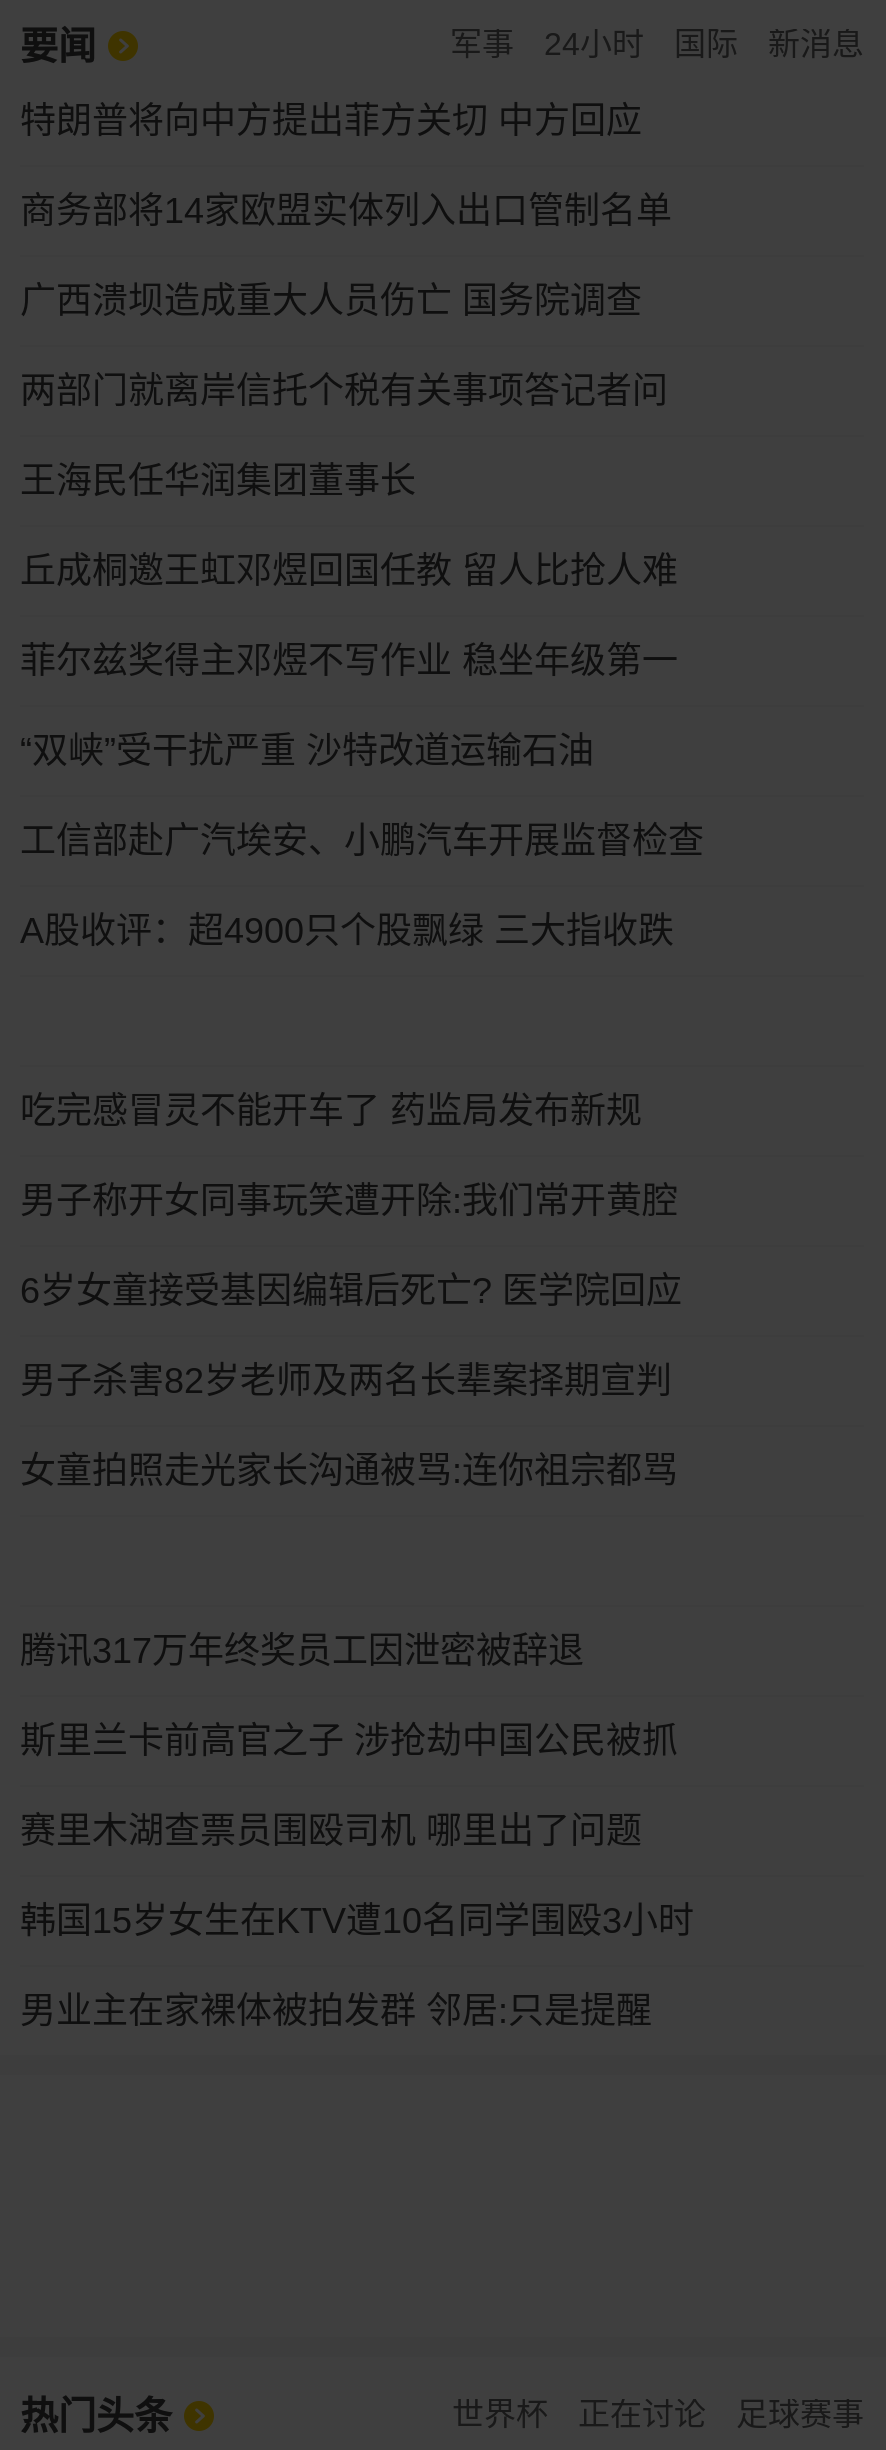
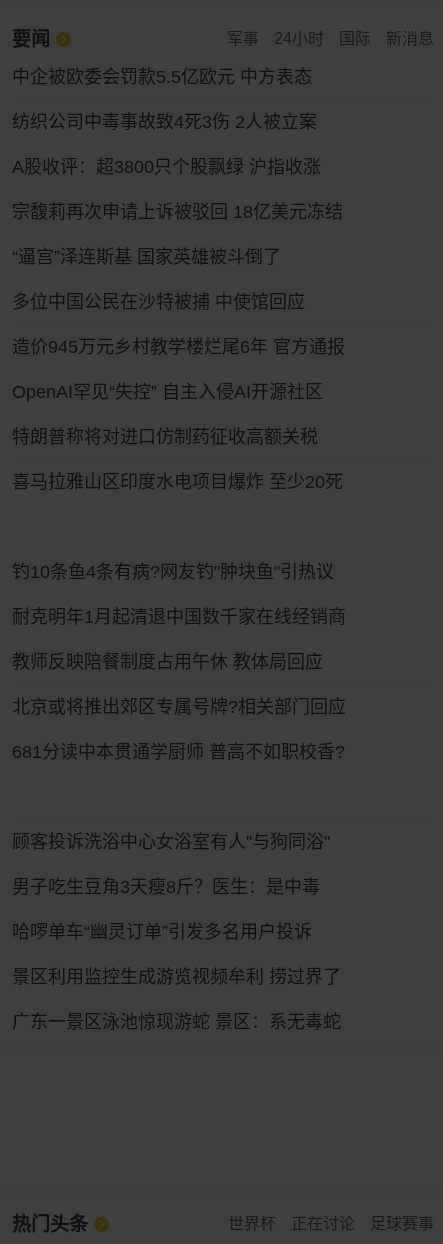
[20,101,642,141] 特朗普将向中方提出菲方关切 中方回应 -> [12,67,312,87] 中企被欧委会罚款5.5亿欧元 中方表态
[20,191,672,231] 商务部将14家欧盟实体列入出口管制名单 -> [12,112,317,132] 纺织公司中毒事故致4死3伤 2人被立案
[20,281,642,321] 广西溃坝造成重大人员伤亡 国务院调查 -> [12,157,321,177] A股收评：超3800只个股飘绿 沪指收涨
[20,371,668,411] 两部门就离岸信托个税有关事项答记者问 -> [12,202,343,222] 宗馥莉再次申请上诉被驳回 18亿美元冻结
[20,461,416,501] 王海民任华润集团董事长 -> [12,247,281,267] “逼宫”泽连斯基 国家英雄被斗倒了
[20,551,678,591] 丘成桐邀王虹邓煜回国任教 留人比抢人难 -> [12,292,305,312] 多位中国公民在沙特被捕 中使馆回应
[20,641,678,681] 菲尔兹奖得主邓煜不写作业 稳坐年级第一 -> [12,337,345,357] 造价945万元乡村教学楼烂尾6年 官方通报
[20,731,594,771] “双峡”受干扰严重 沙特改道运输石油 -> [12,382,323,402] OpenAI罕见“失控” 自主入侵AI开源社区
[20,821,704,861] 工信部赴广汽埃安、小鹏汽车开展监督检查 -> [12,427,318,447] 特朗普称将对进口仿制药征收高额关税
[20,911,674,951] A股收评：超4900只个股飘绿 三大指收跌 -> [12,472,343,492] 喜马拉雅山区印度水电项目爆炸 至少20死
[20,1091,642,1131] 吃完感冒灵不能开车了 药监局发布新规 -> [12,562,334,582] 钓10条鱼4条有病?网友钓"肿块鱼"引热议
[20,1181,678,1221] 男子称开女同事玩笑遭开除:我们常开黄腔 -> [12,607,346,627] 耐克明年1月起清退中国数千家在线经销商
[20,1271,682,1311] 6岁女童接受基因编辑后死亡? 医学院回应 -> [12,652,323,672] 教师反映陪餐制度占用午休 教体局回应
[20,1361,672,1401] 男子杀害82岁老师及两名长辈案择期宣判 -> [12,697,346,717] 北京或将推出郊区专属号牌?相关部门回应
[20,1451,678,1491] 女童拍照走光家长沟通被骂:连你祖宗都骂 -> [12,742,345,762] 681分读中本贯通学厨师 普高不如职校香?
[20,1631,584,1671] 腾讯317万年终奖员工因泄密被辞退 -> [12,832,330,852] 顾客投诉洗浴中心女浴室有人"与狗同浴"
[20,1721,678,1761] 斯里兰卡前高官之子 涉抢劫中国公民被抓 -> [12,877,320,897] 男子吃生豆角3天瘦8斤？医生：是中毒
[20,1811,642,1851] 赛里木湖查票员围殴司机 哪里出了问题 -> [12,922,312,942] 哈啰单车“幽灵订单”引发多名用户投诉
[20,1901,694,1941] 韩国15岁女生在KTV遭10名同学围殴3小时 -> [12,967,341,987] 景区利用监控生成游览视频牟利 捞过界了
[20,1991,652,2031] 男业主在家裸体被拍发群 邻居:只是提醒 -> [12,1012,341,1032] 广东一景区泳池惊现游蛇 景区：系无毒蛇

